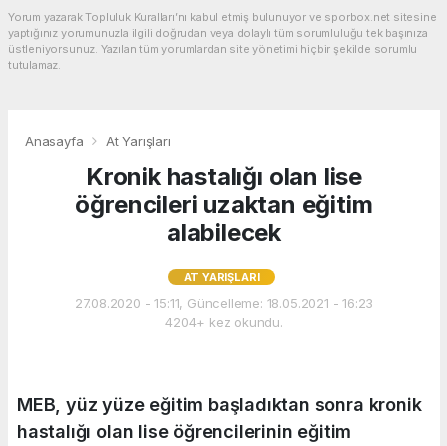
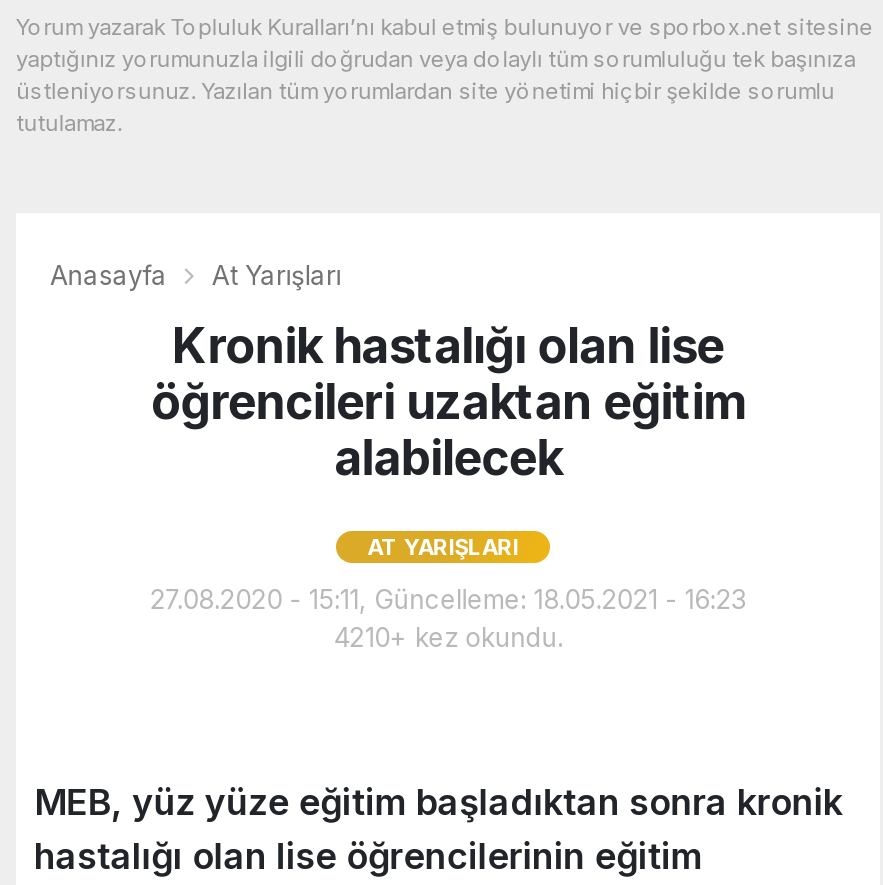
[165,314,283,330] 4204+ kez okundu. -> [333,622,563,654] 4210+ kez okundu.

